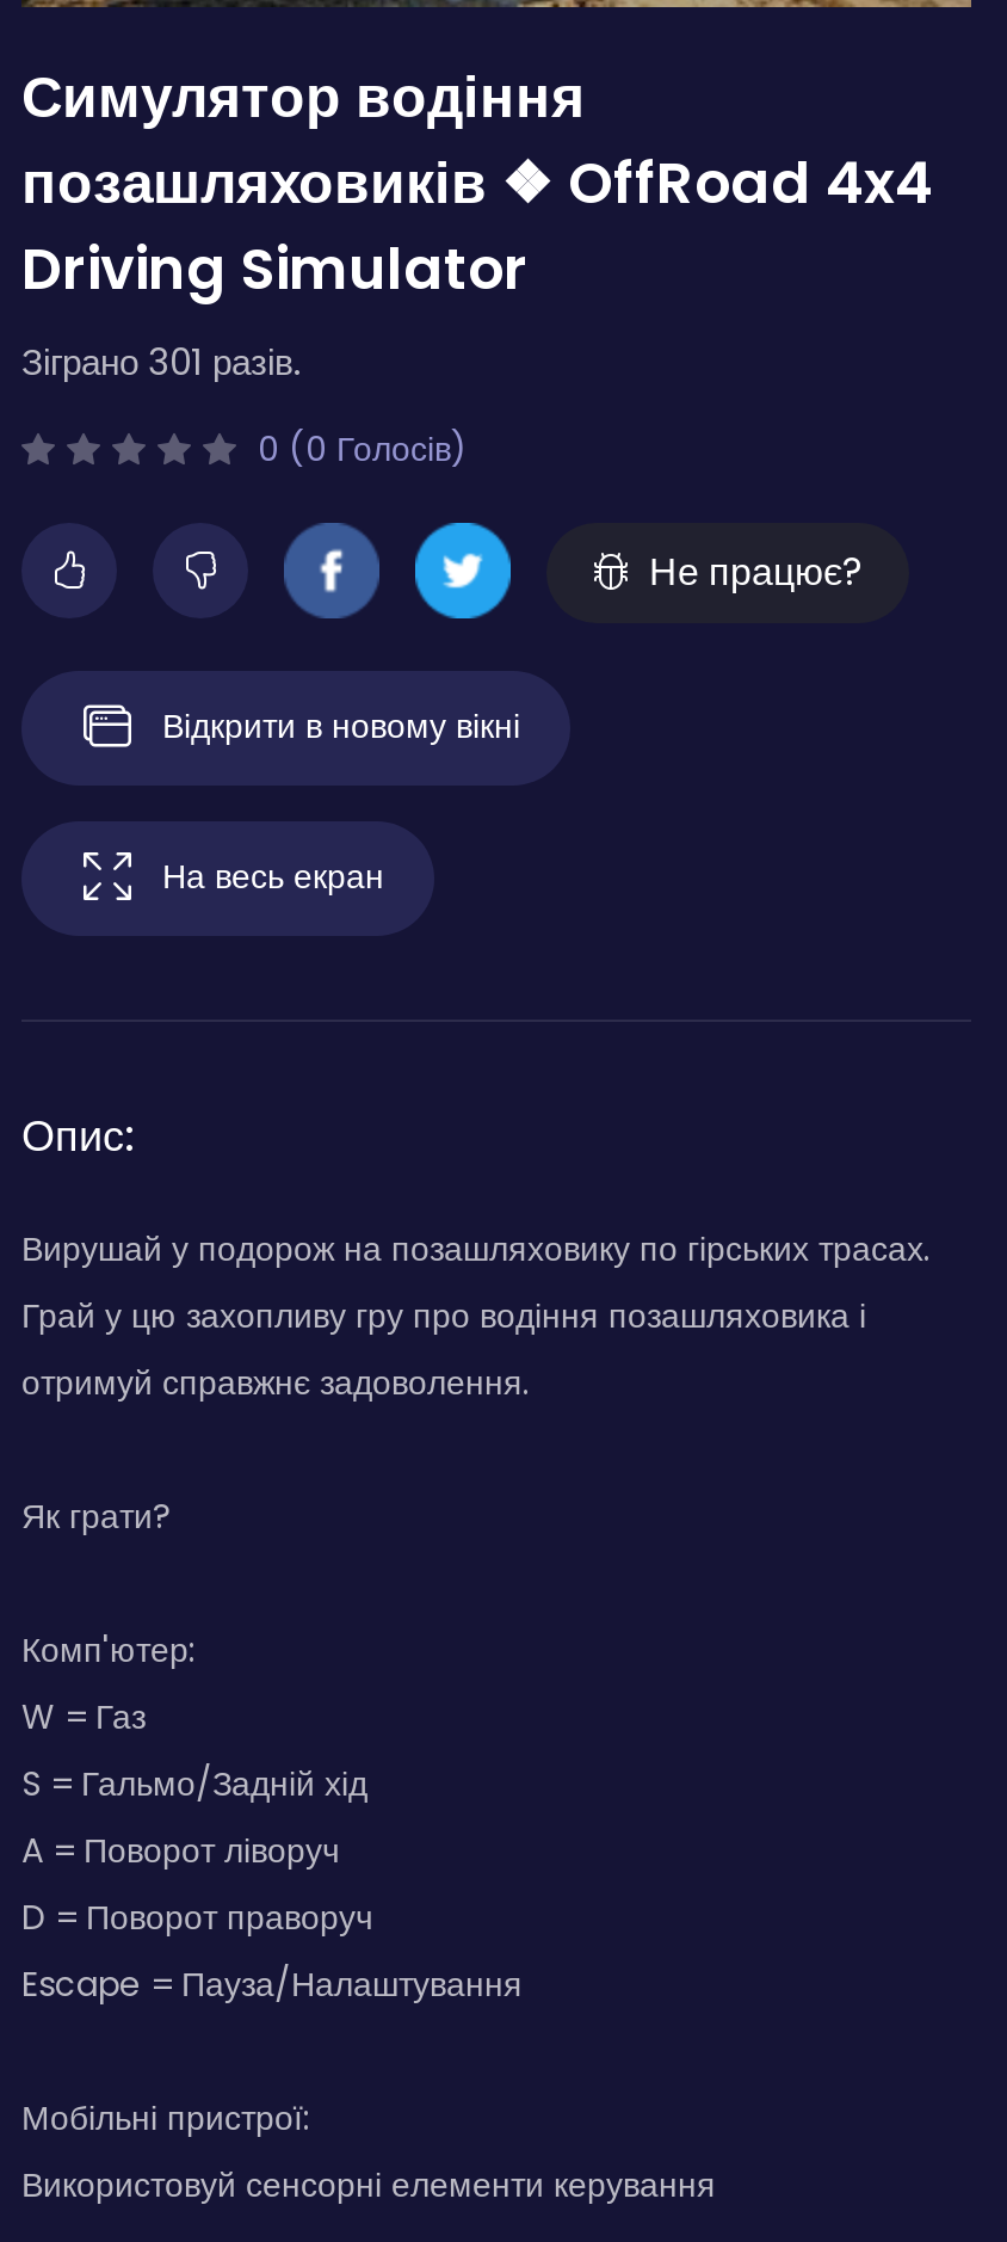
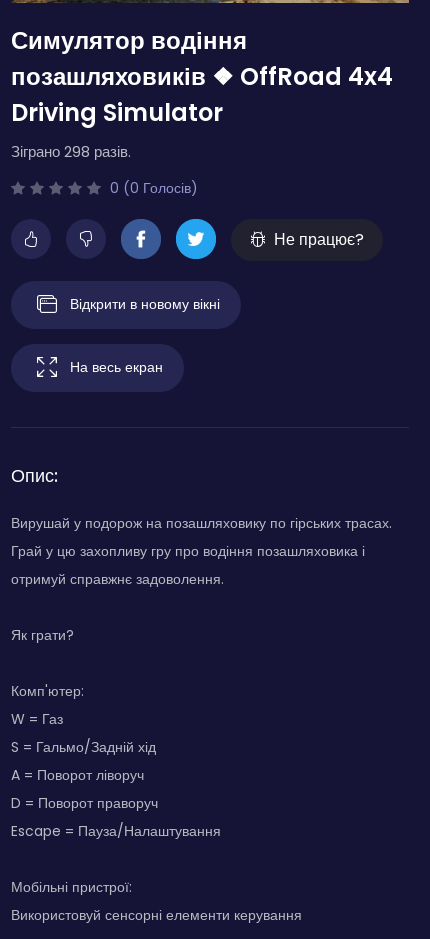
[21,336,301,386] Зіграно 301 разів. -> [11,141,131,162] Зіграно 298 разів.

